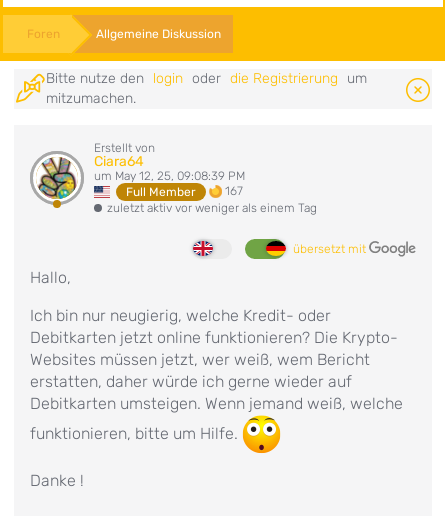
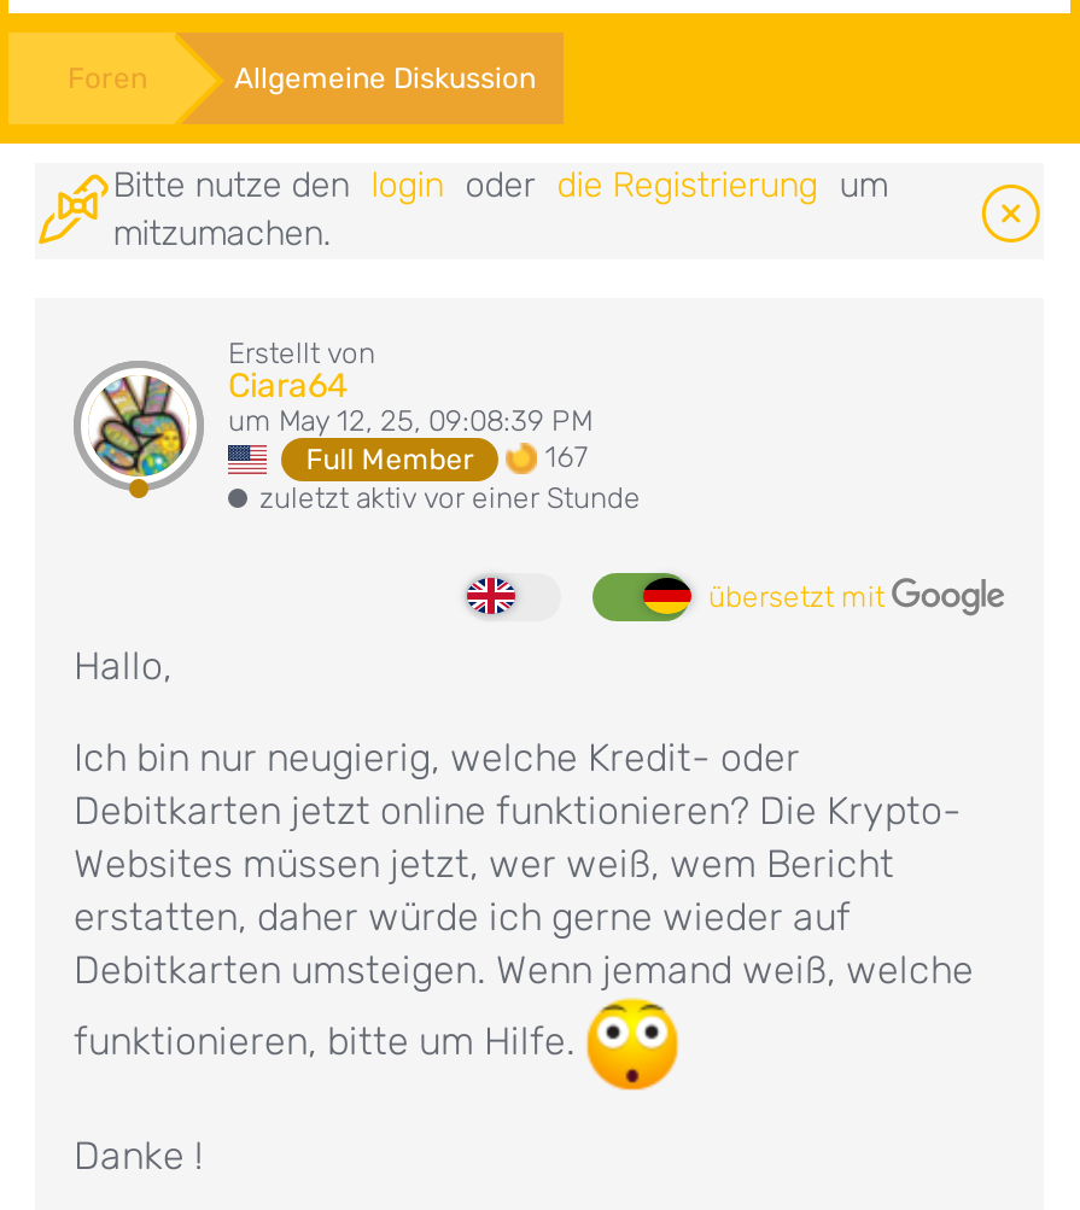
[107,201,317,215] zuletzt aktiv vor weniger als einem Tag -> [259,481,641,515] zuletzt aktiv vor einer Stunde

